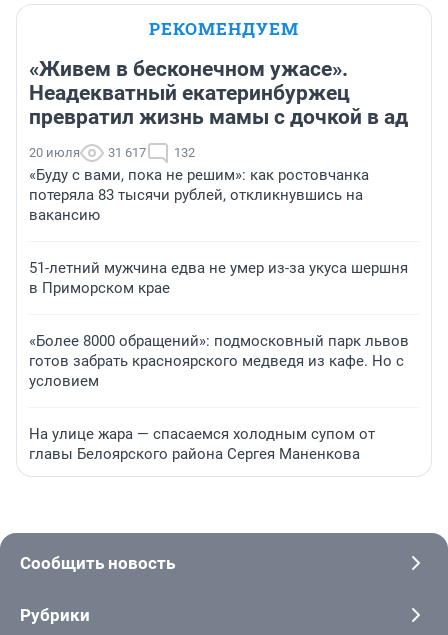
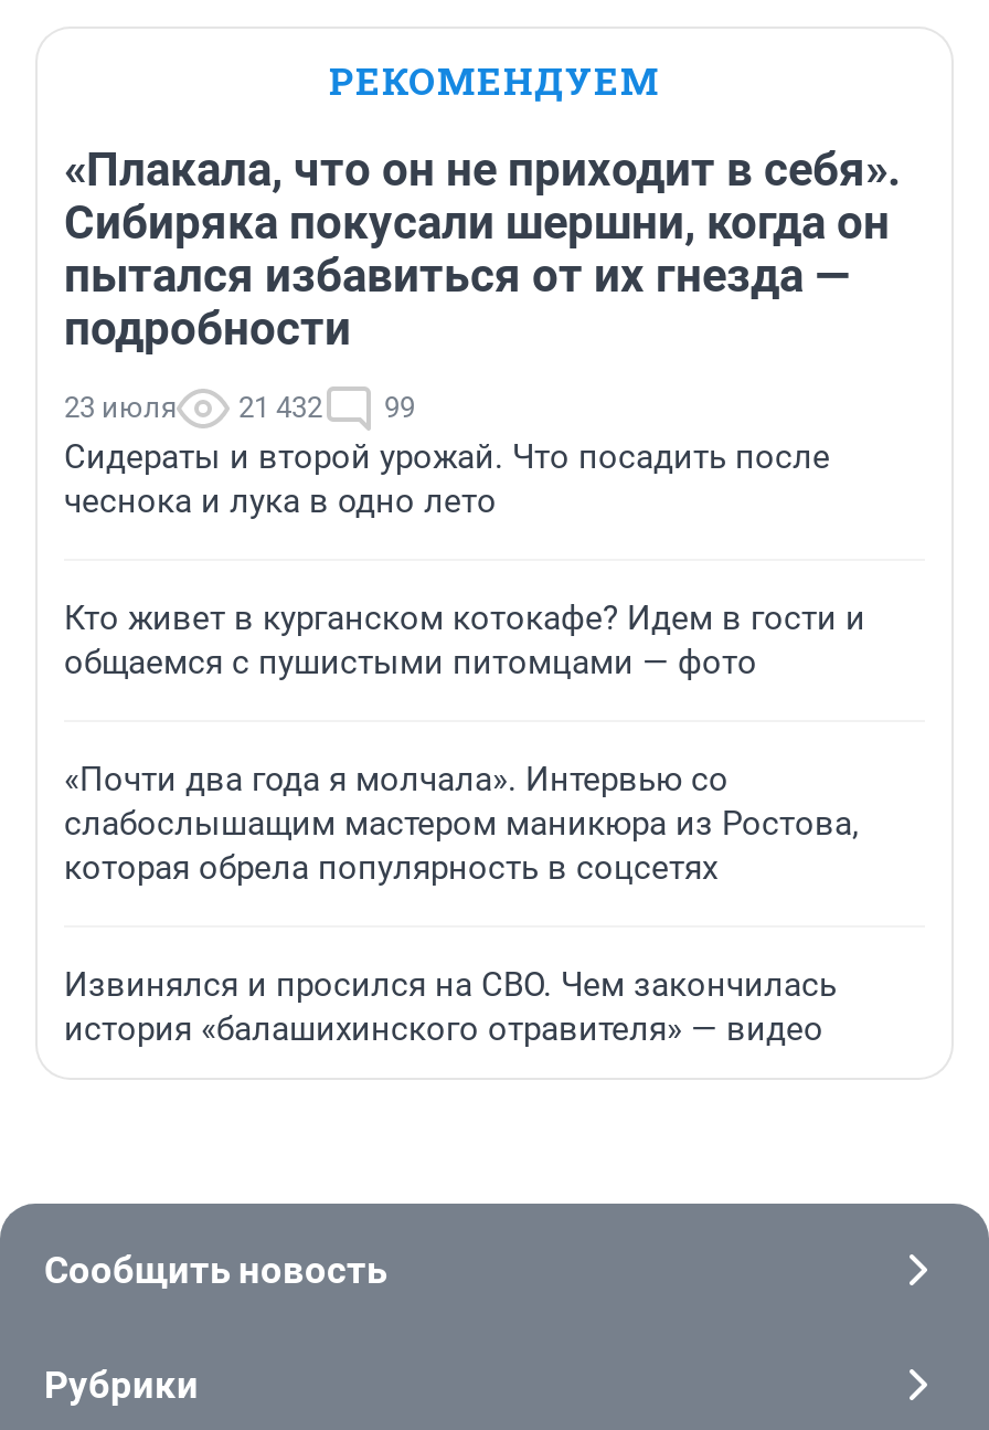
[29,57,408,129] «Живем в бесконечном ужасе». | Неадекватный екатеринбуржец | превратил жизнь мамы с дочкой в ад -> [64,143,901,355] «Плакала, что он не приходит в себя». | Сибиряка покусали шершни, когда он | пытался избавиться от их гнезда — | подробности
[29,145,369,224] 20 июля | 31 617 | 132 | «Буду с вами, пока не решим»: как ростовчанка | потеряла 83 тысячи рублей, откликнувшись на | вакансию -> [64,390,830,521] 23 июля | 21 432 | 99 | Сидераты и второй урожай. Что посадить после | чеснока и лука в одно лето
[29,259,408,297] 51-летний мужчина едва не умер из-за укуса шершня | в Приморском крае -> [64,598,865,682] Кто живет в курганском котокафе? Идем в гости и | общаемся с пушистыми питомцами — фото
[29,332,409,390] «Более 8000 обращений»: подмосковный парк львов | готов забрать красноярского медведя из кафе. Но с | условием -> [64,759,859,887] «Почти два года я молчала». Интервью со | слабослышащим мастером маникюра из Ростова, | которая обрела популярность в соцсетях
[29,425,375,463] На улице жара — спасаемся холодным супом от | главы Белоярского района Сергея Маненкова -> [64,964,837,1048] Извинялся и просился на СВО. Чем закончилась | история «балашихинского отравителя» — видео

